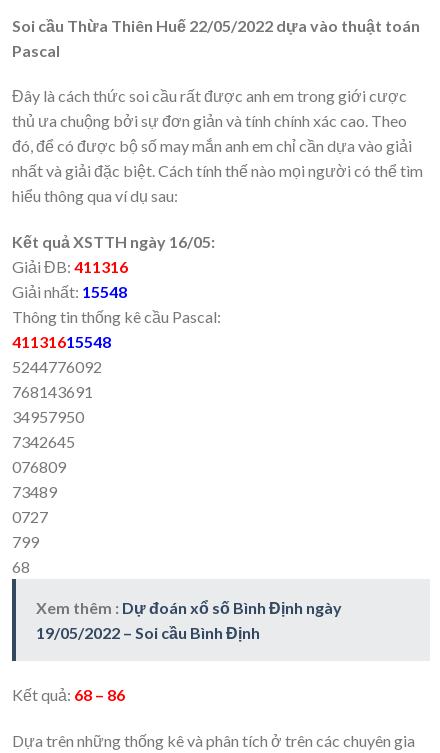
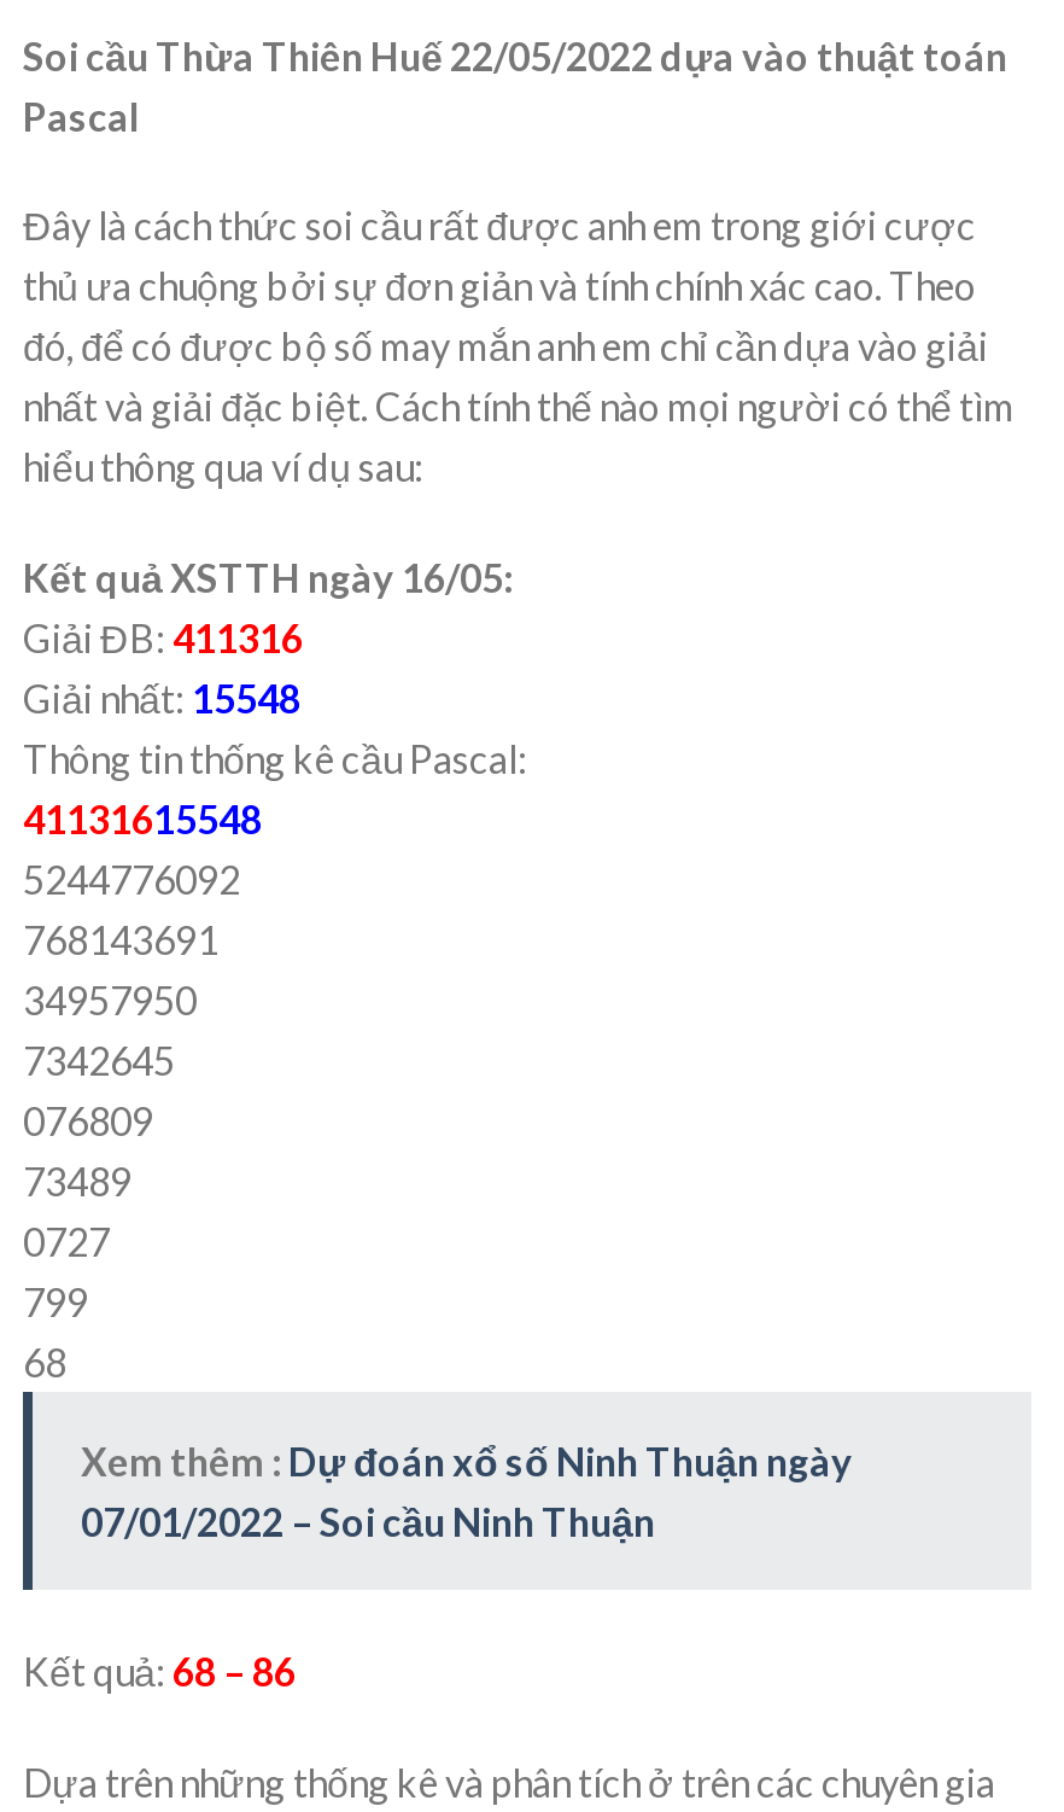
[36,598,342,617] Xem thêm : Dự đoán xổ số Bình Định ngày -> [81,1438,853,1484] Xem thêm : Dự đoán xổ số Ninh Thuận ngày
[36,623,260,642] 19/05/2022 – Soi cầu Bình Định -> [81,1498,655,1544] 07/01/2022 – Soi cầu Ninh Thuận

